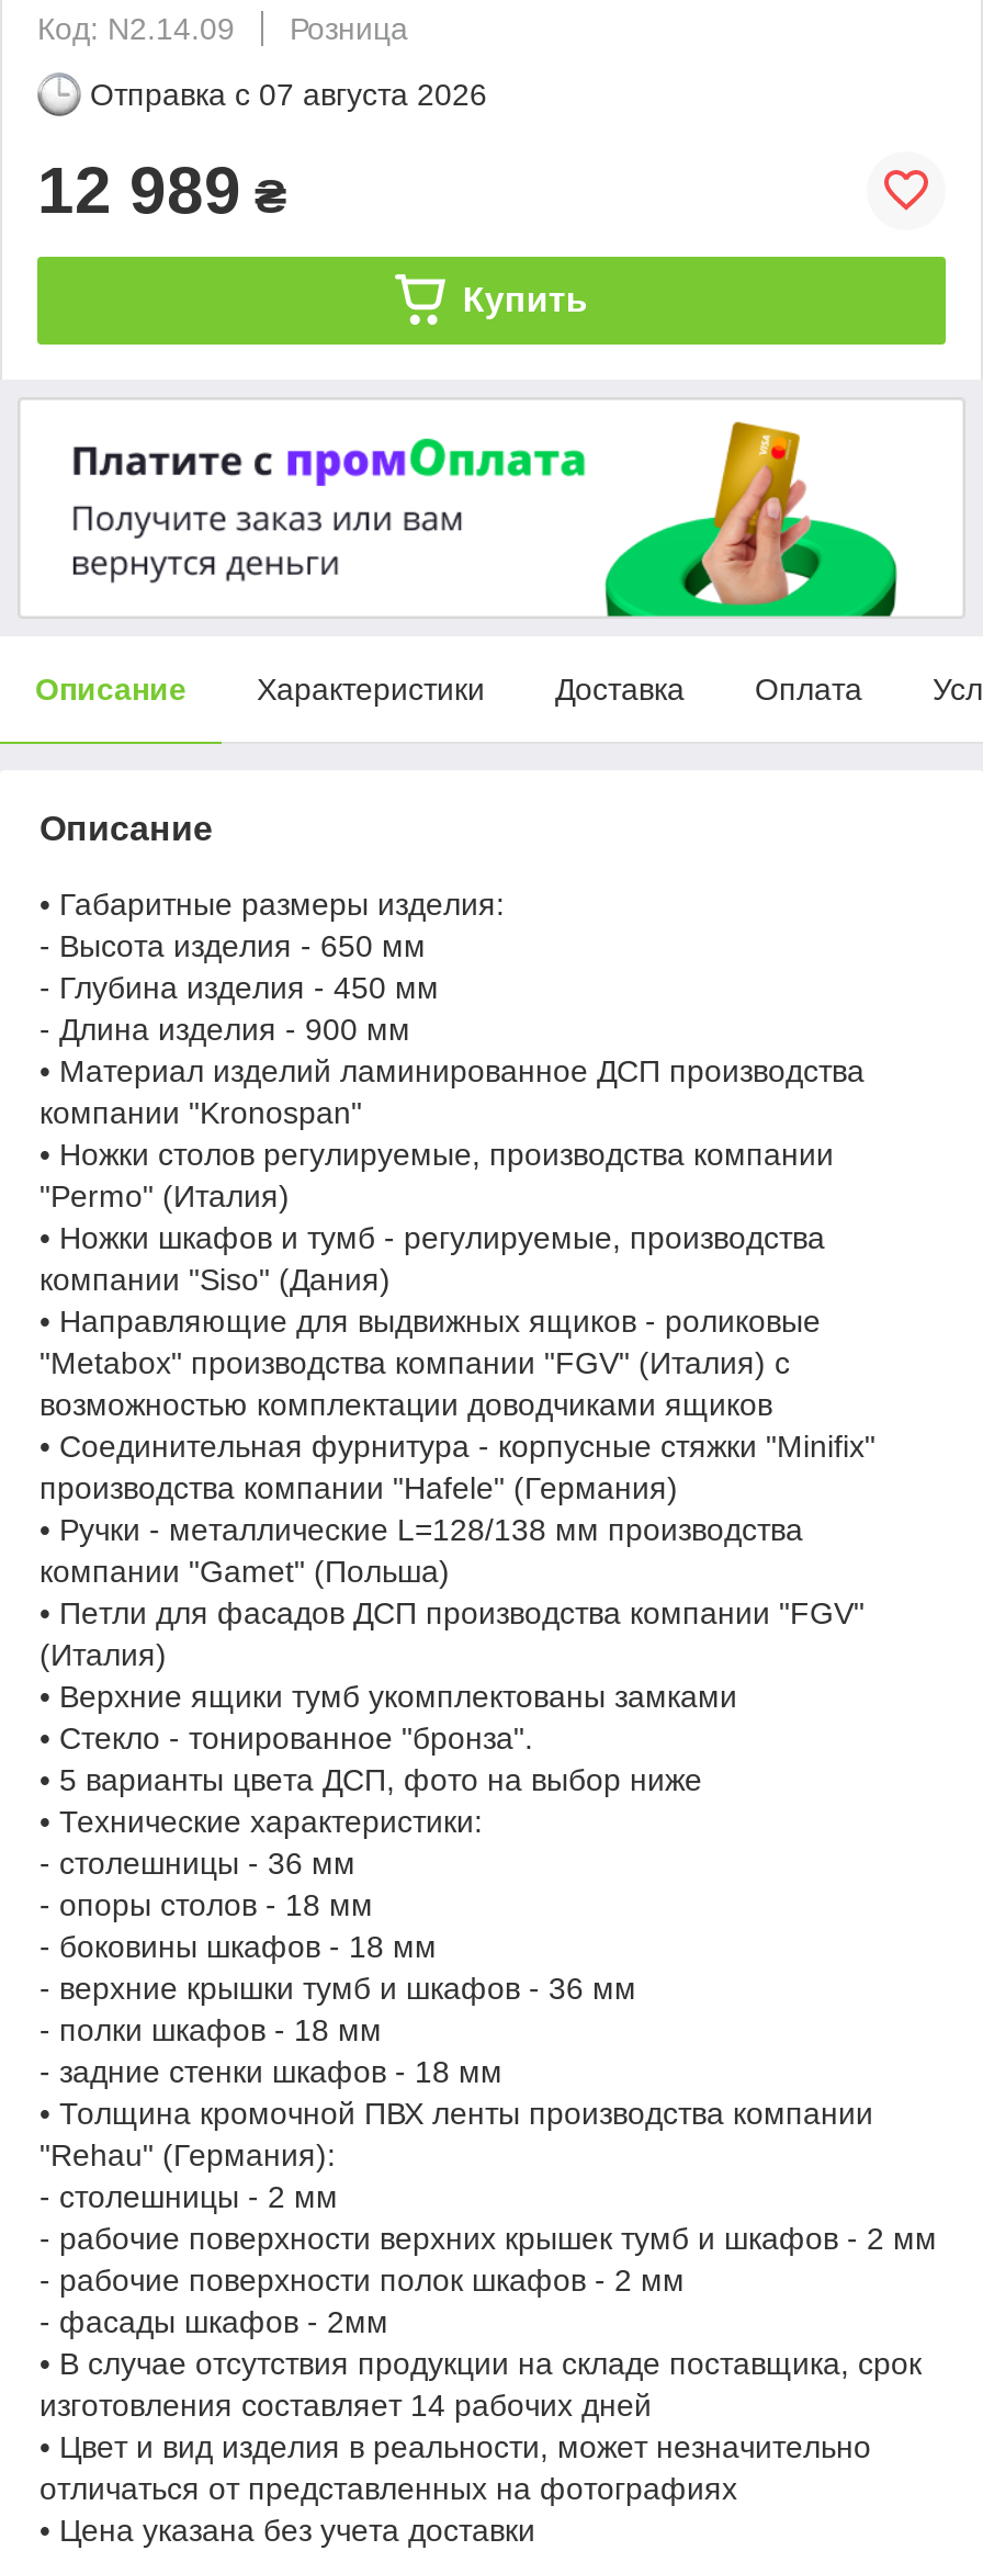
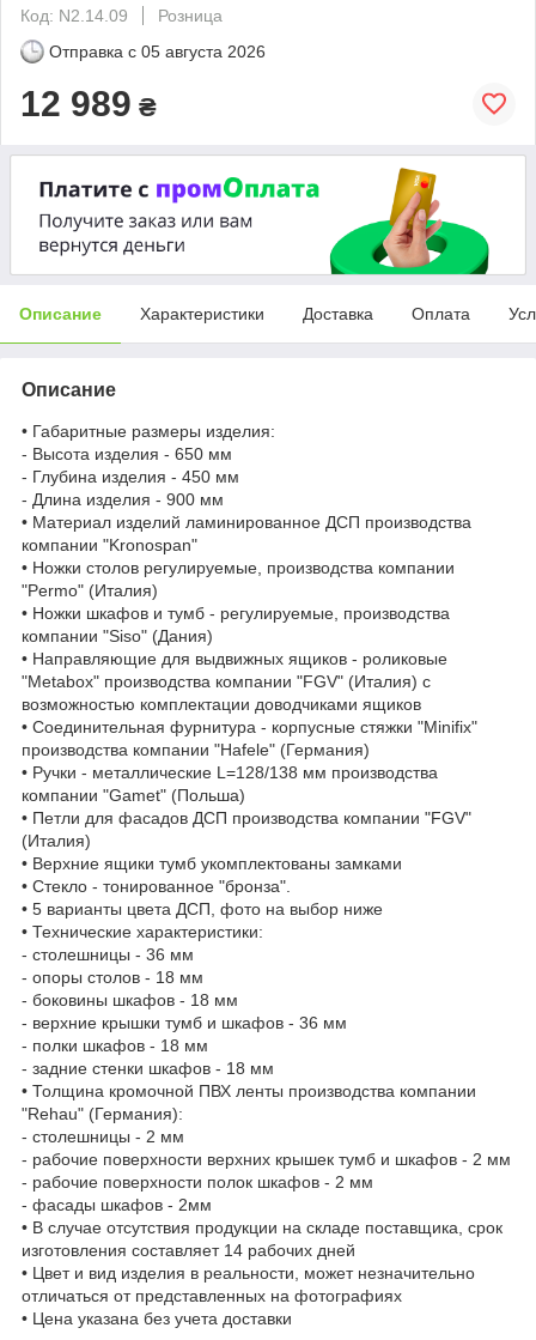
[90,76,487,111] Отправка с 07 августа 2026 -> [49,42,266,61] Отправка с 05 августа 2026
[463,280,588,318] Купить -> none

